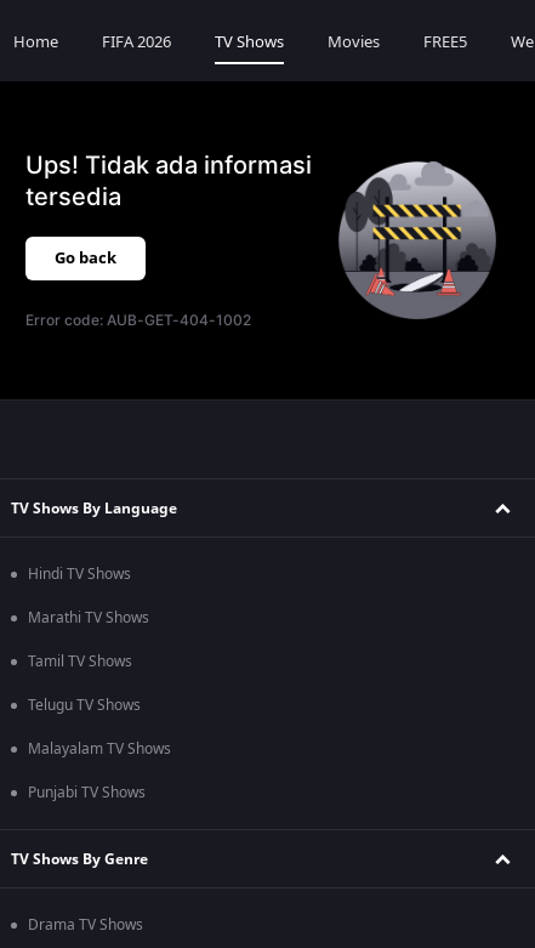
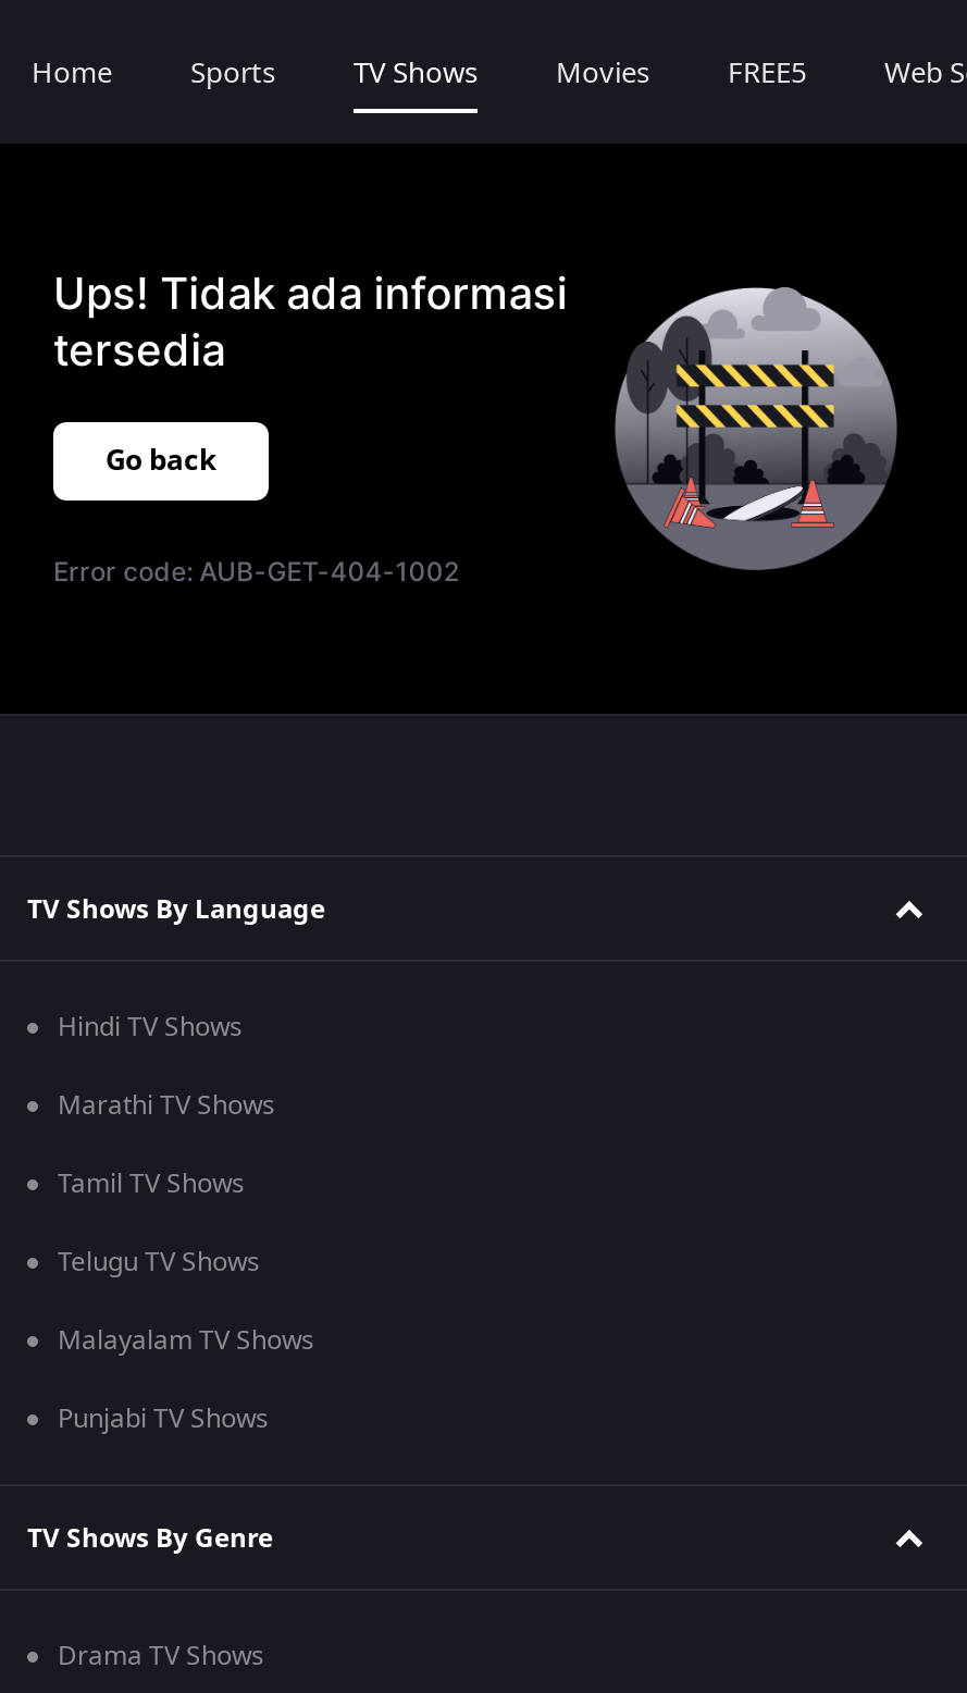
[102,30,171,53] FIFA 2026 -> [190,52,275,94] Sports

